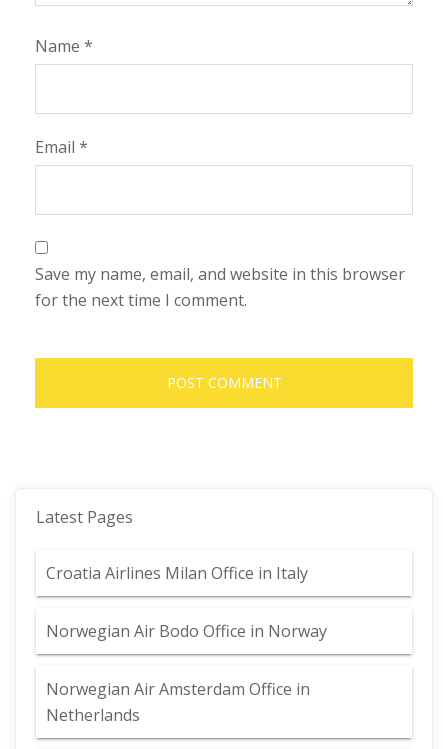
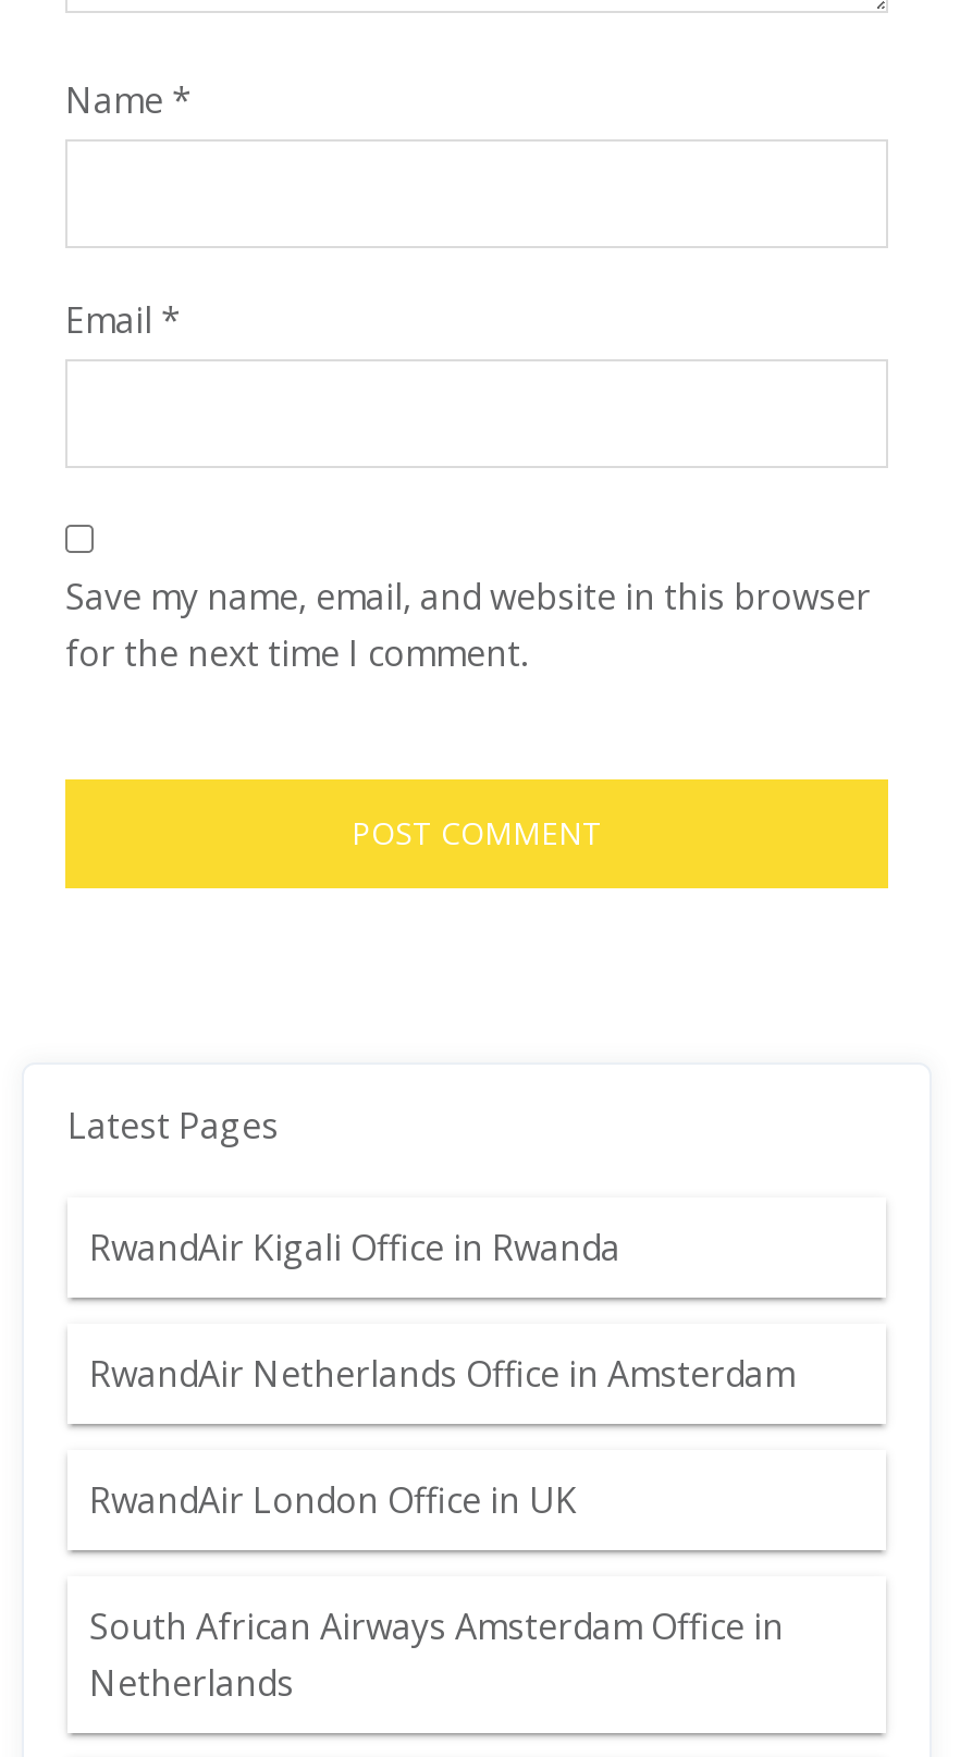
[46,562,327,700] Croatia Airlines Milan Office in Italy | Norwegian Air Bodo Office in Norway | Norwegian Air Amsterdam Office in -> [89,1224,795,1650] RwandAir Kigali Office in Rwanda | RwandAir Netherlands Office in Amsterdam | RwandAir London Office in UK | South African Airways Amsterdam Office in

